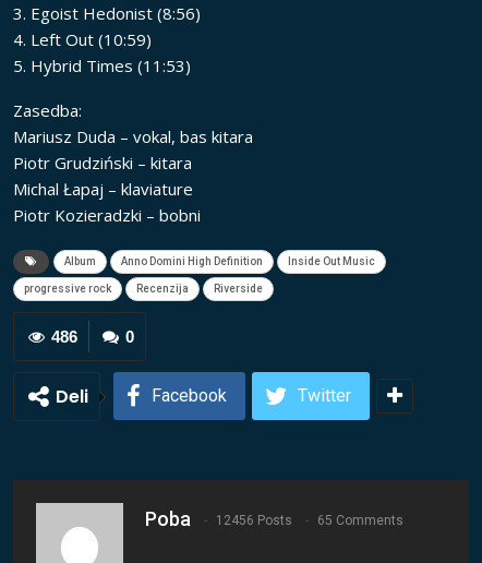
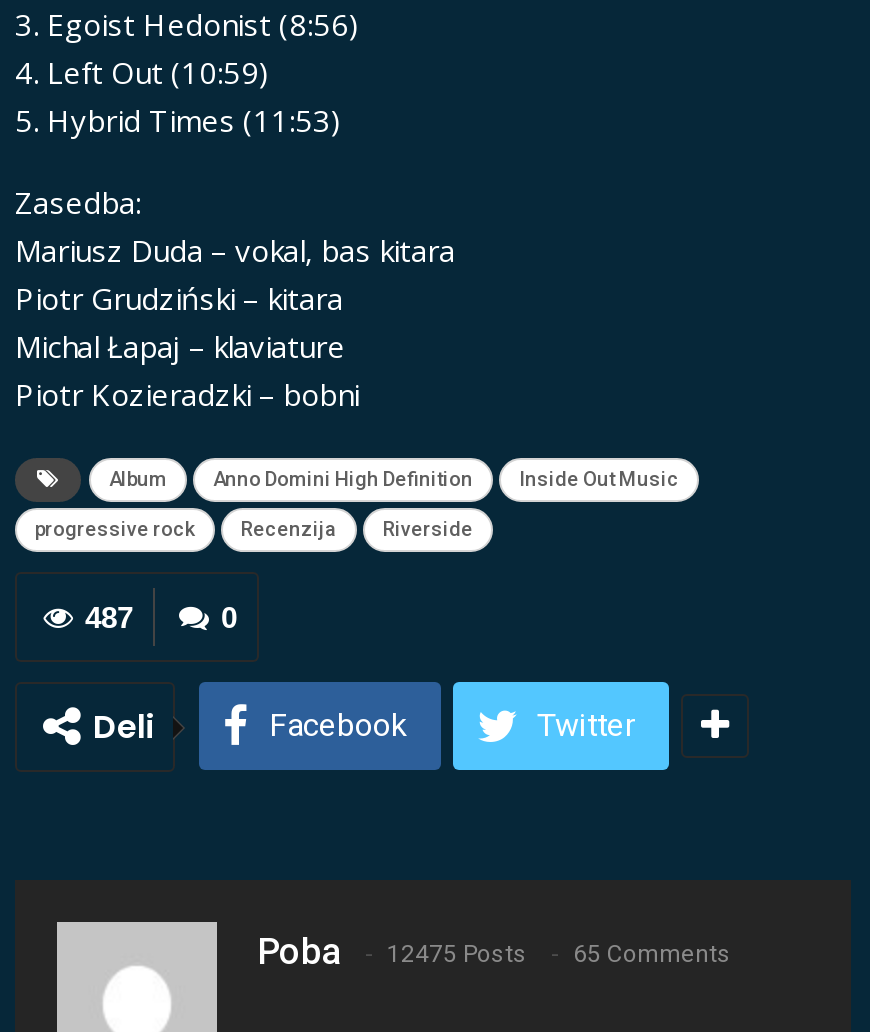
[51,327,77,346] 486 -> [85,600,133,634] 487
[145,507,403,530] Poba 12456 Posts 65 Comments -> [257,930,731,972] Poba 12475 Posts 65 Comments

